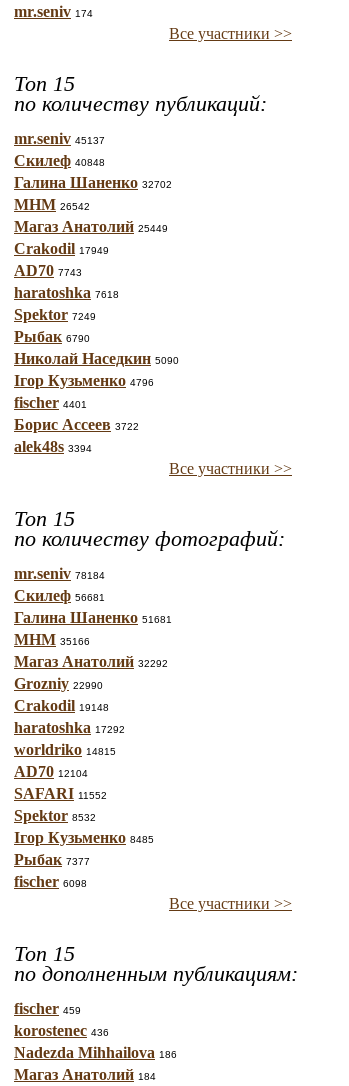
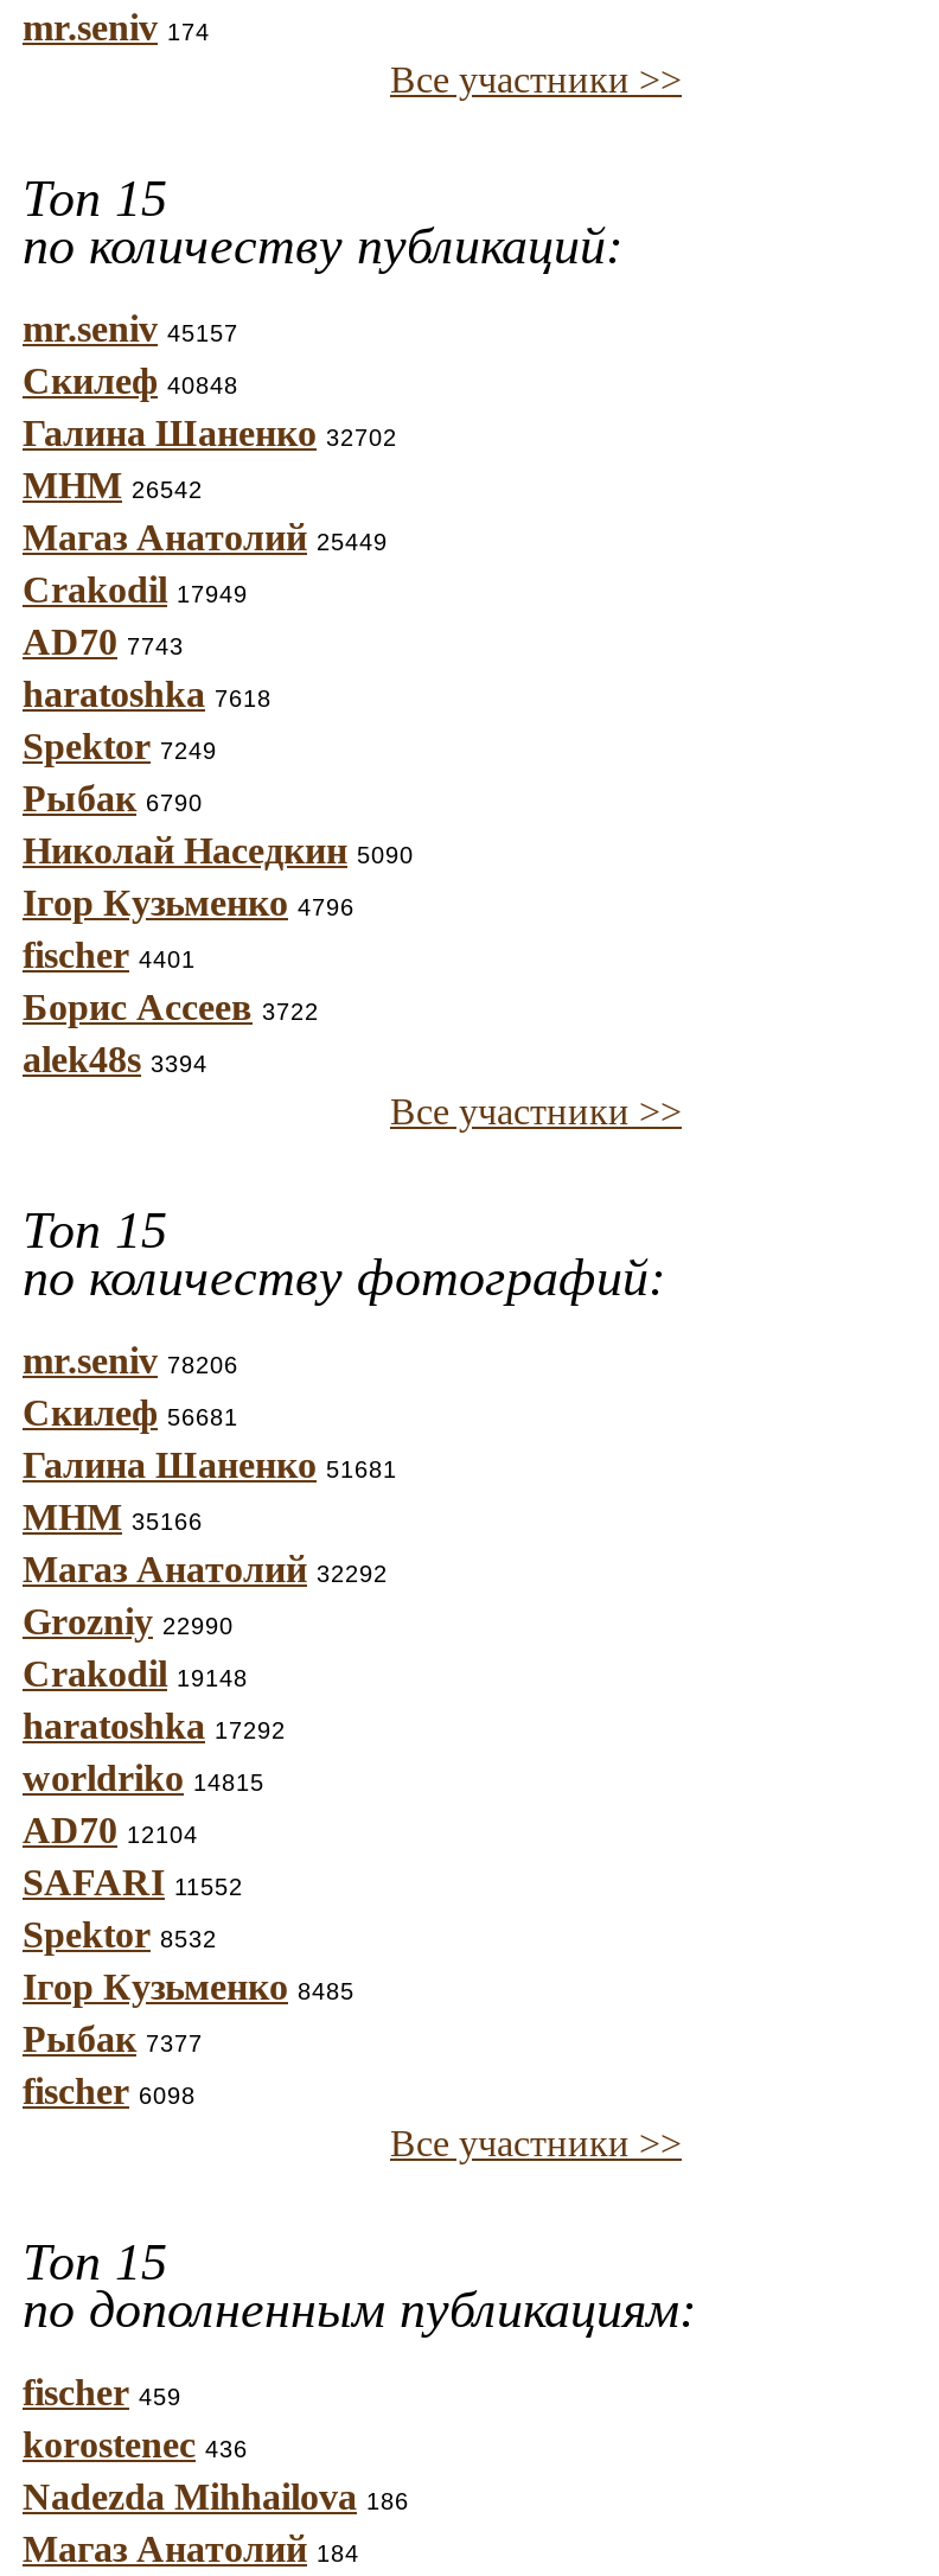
[14,130,105,147] mr.seniv 45137 -> [23,308,238,349] mr.seniv 45157
[14,565,105,582] mr.seniv 78184 -> [23,1340,238,1381] mr.seniv 78206

